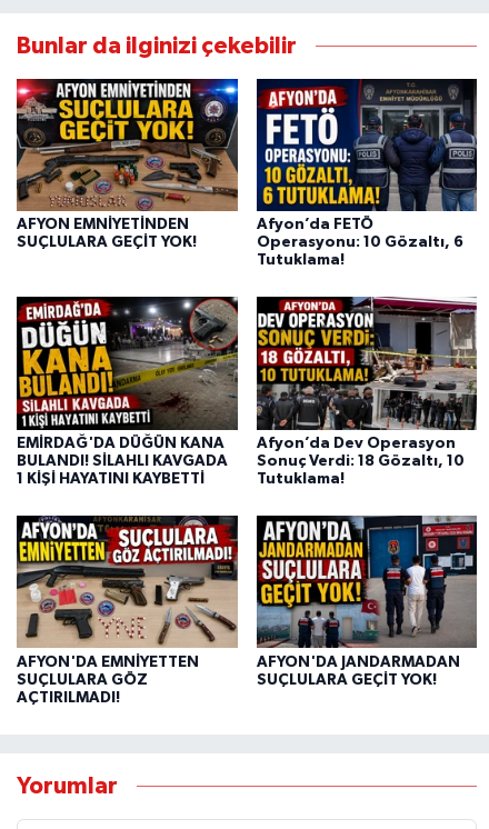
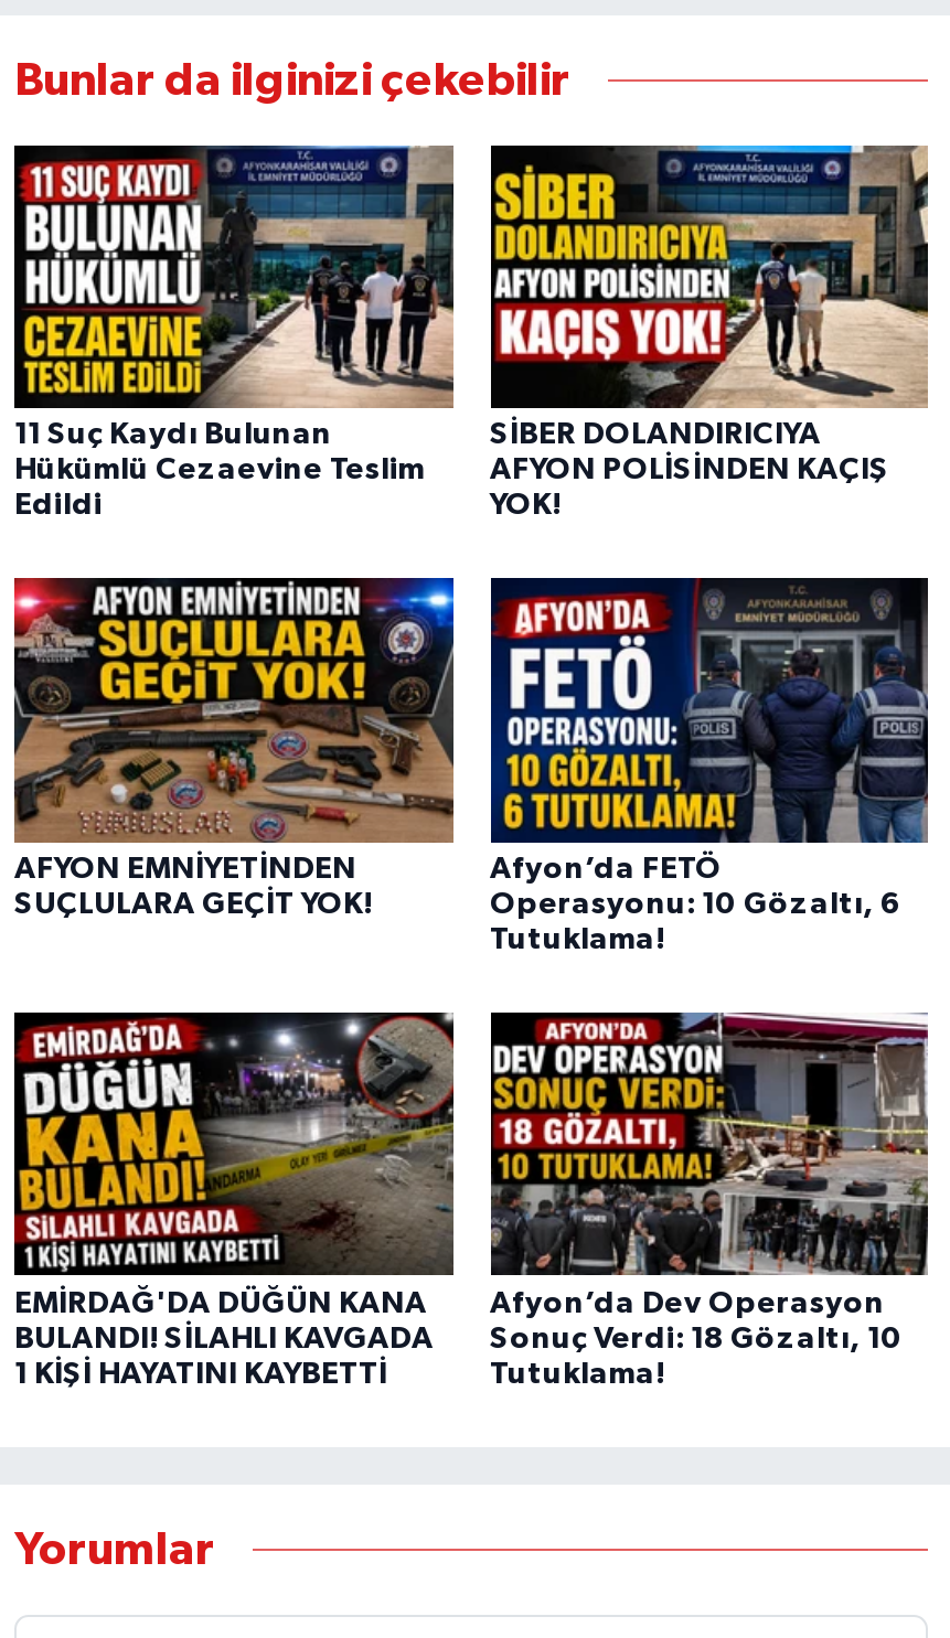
none -> [12,143,456,521] [image] | 11 Suç Kaydı Bulunan | Hükümlü Cezaevine Teslim | Edildi
none -> [490,143,930,521] [image] | SİBER DOLANDIRICIYA | AFYON POLİSİNDEN KAÇIŞ | YOK!
moved [14,76,464,487] -> [10,574,903,1389]: [image] | AFYON EMNİYETİNDEN | SUÇLULARA GEÇİT YOK! | ... | Sonuç Verdi: 18 Gözaltı, 10 | Tutuklama!
[16,516,238,705] [image] | AFYON'DA EMNİYETTEN | SUÇLULARA GÖZ | AÇTIRILMADI! -> none
[256,515,478,688] [image] | AFYON'DA JANDARMADAN | SUÇLULARA GEÇİT YOK! -> none

